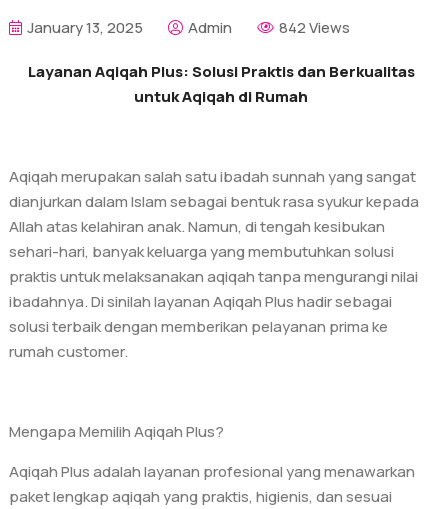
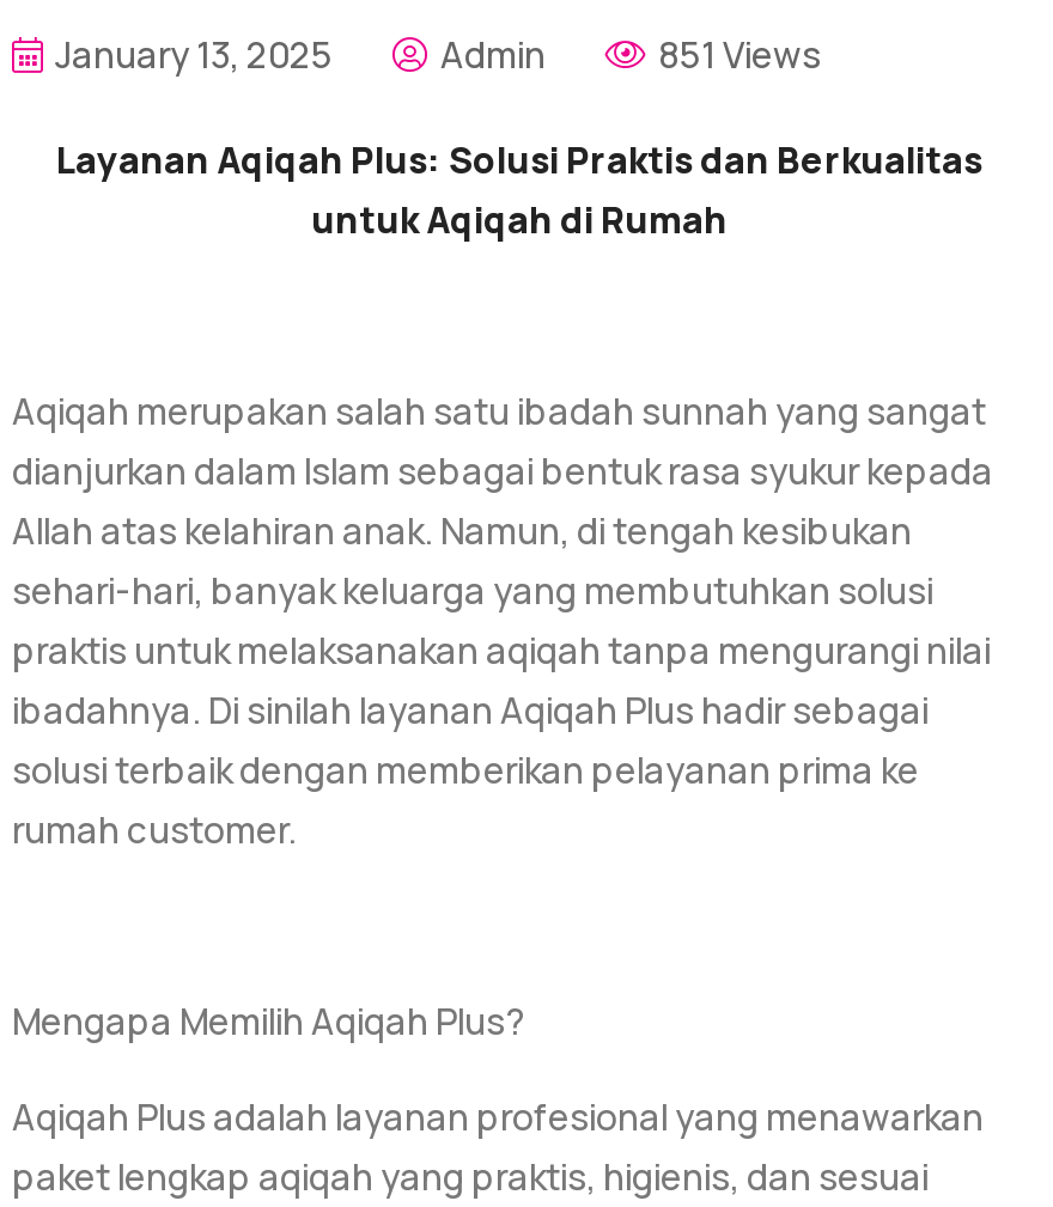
[279,17,350,38] 842 Views -> [658,30,821,80] 851 Views

